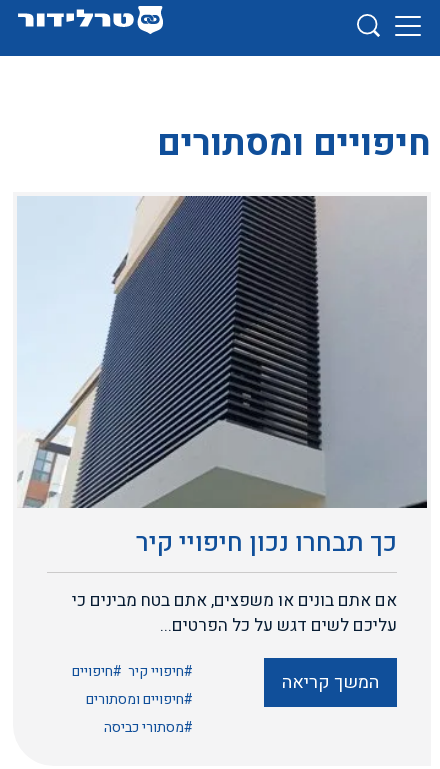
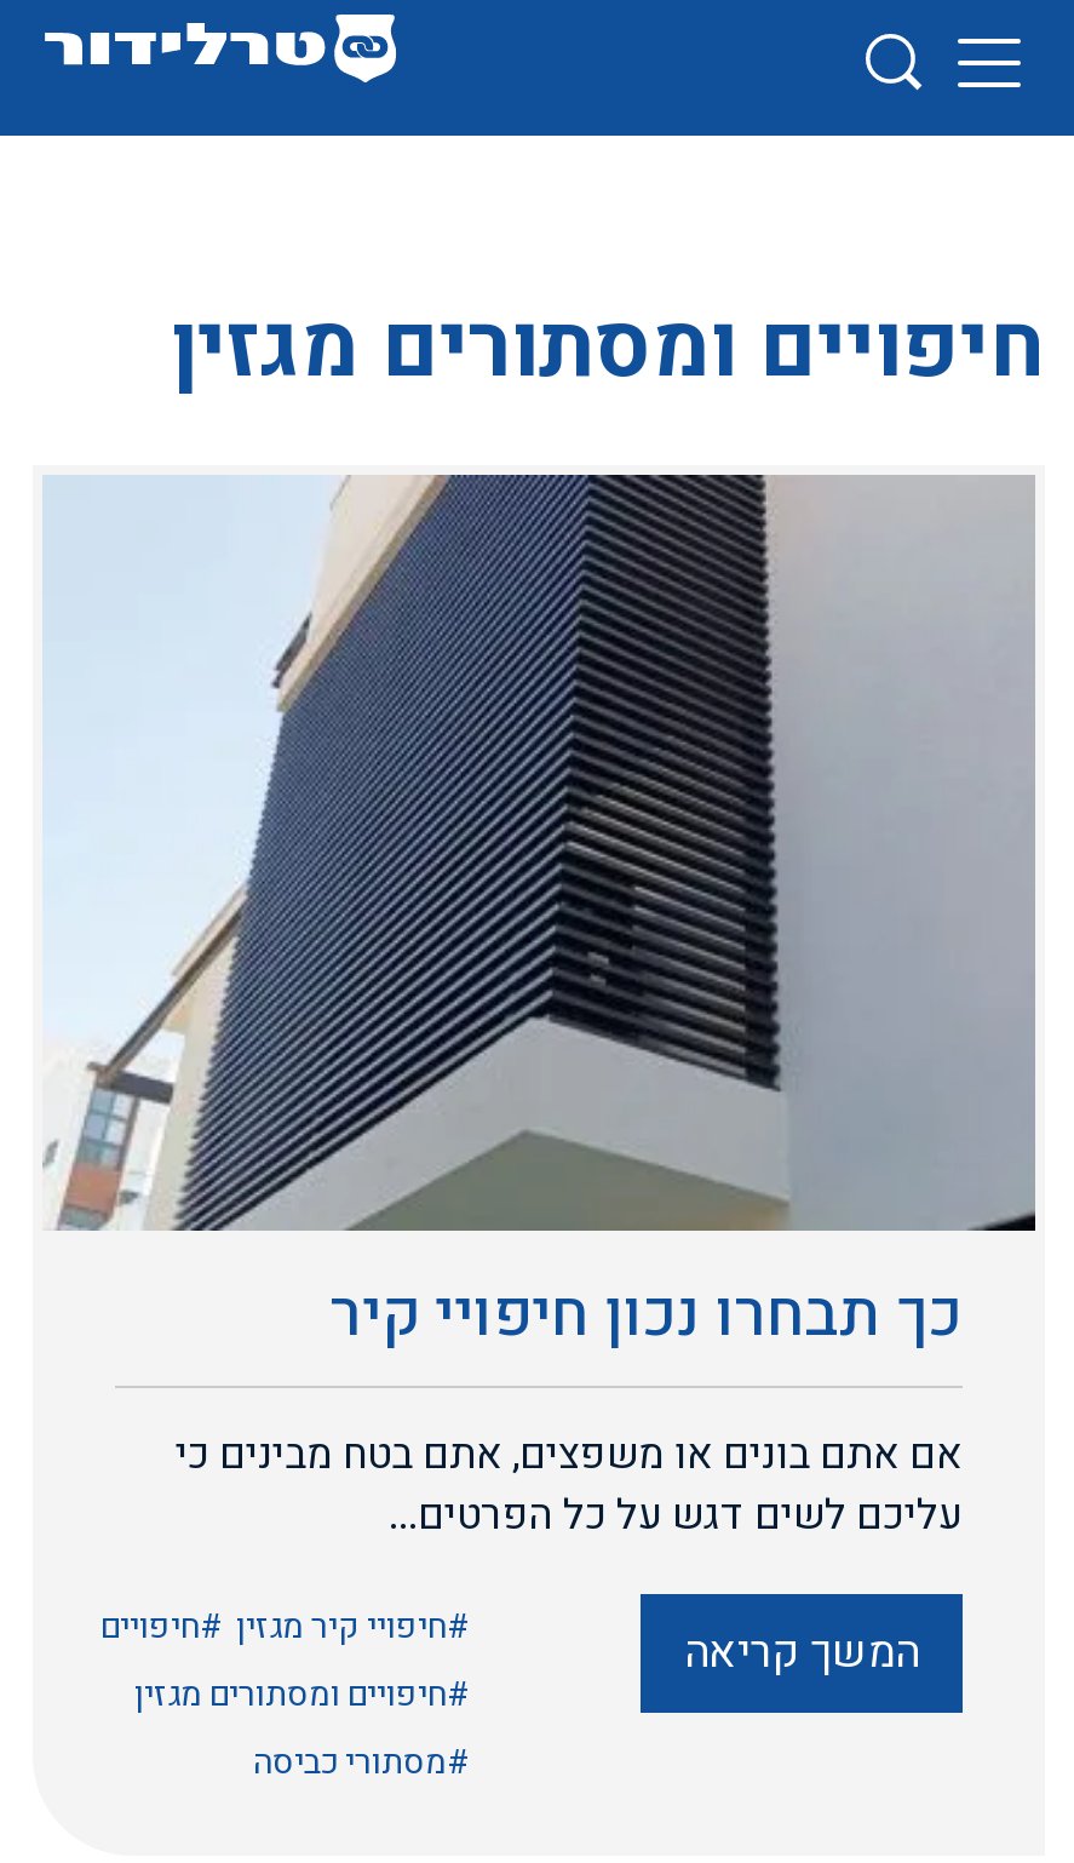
[157,117,431,170] חיפויים ומסתורים -> [171,283,1045,412] חיפויים ומסתורים מגזין
[72,661,193,710] #חיפויי קיר #חיפויים | #חיפויים ומסתורים -> [100,1602,469,1720] #חיפויי קיר מגזין #חיפויים | #חיפויים ומסתורים מגזין

